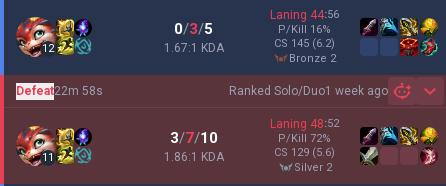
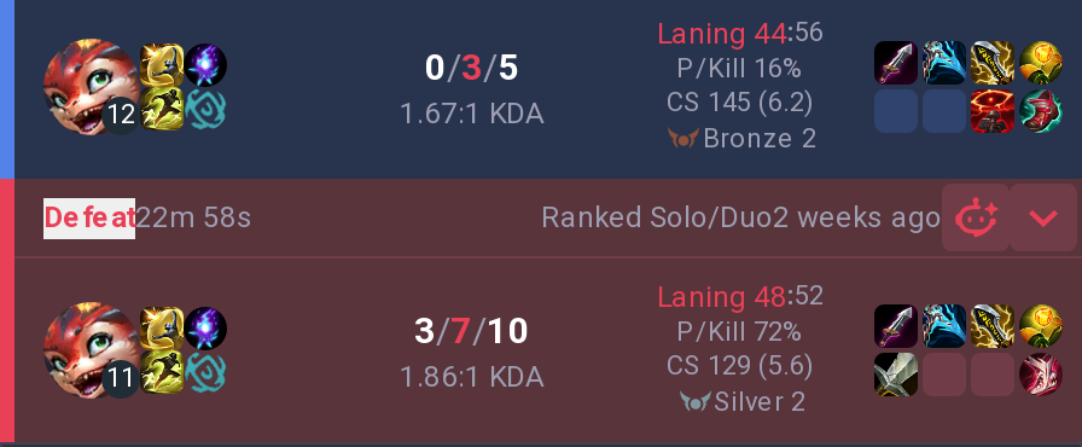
[229,83,388,98] Ranked Solo/Duo1 week ago -> [541,199,942,234] Ranked Solo/Duo2 weeks ago

